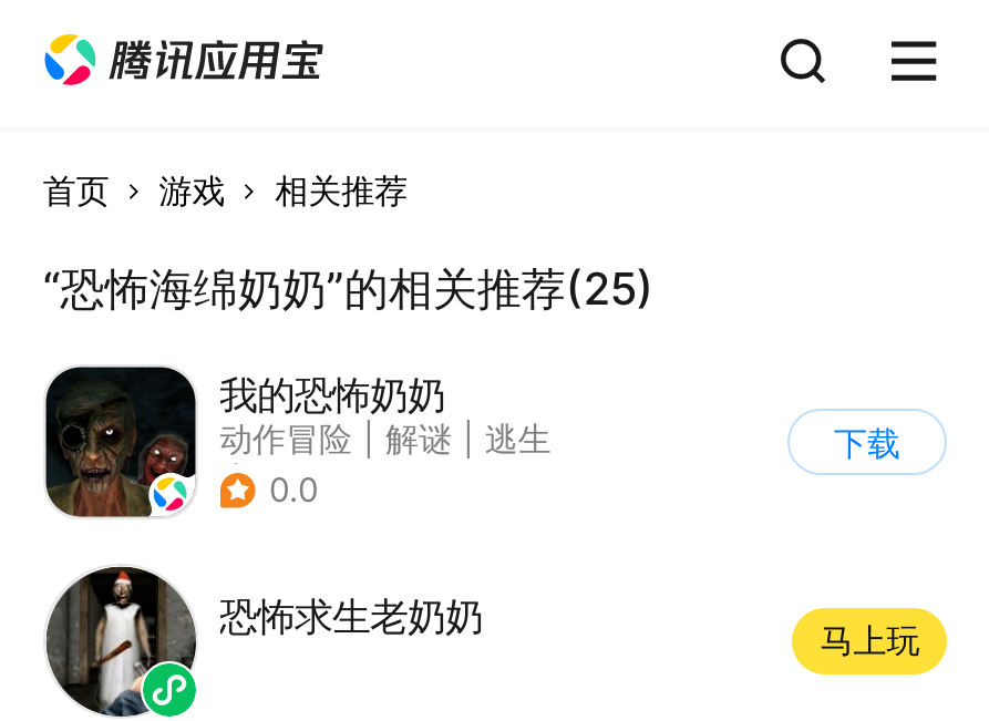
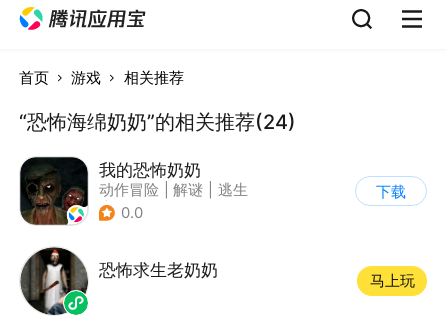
[43,261,654,315] “恐怖海绵奶奶”的相关推荐(25) -> [19,109,296,133] “恐怖海绵奶奶”的相关推荐(24)

